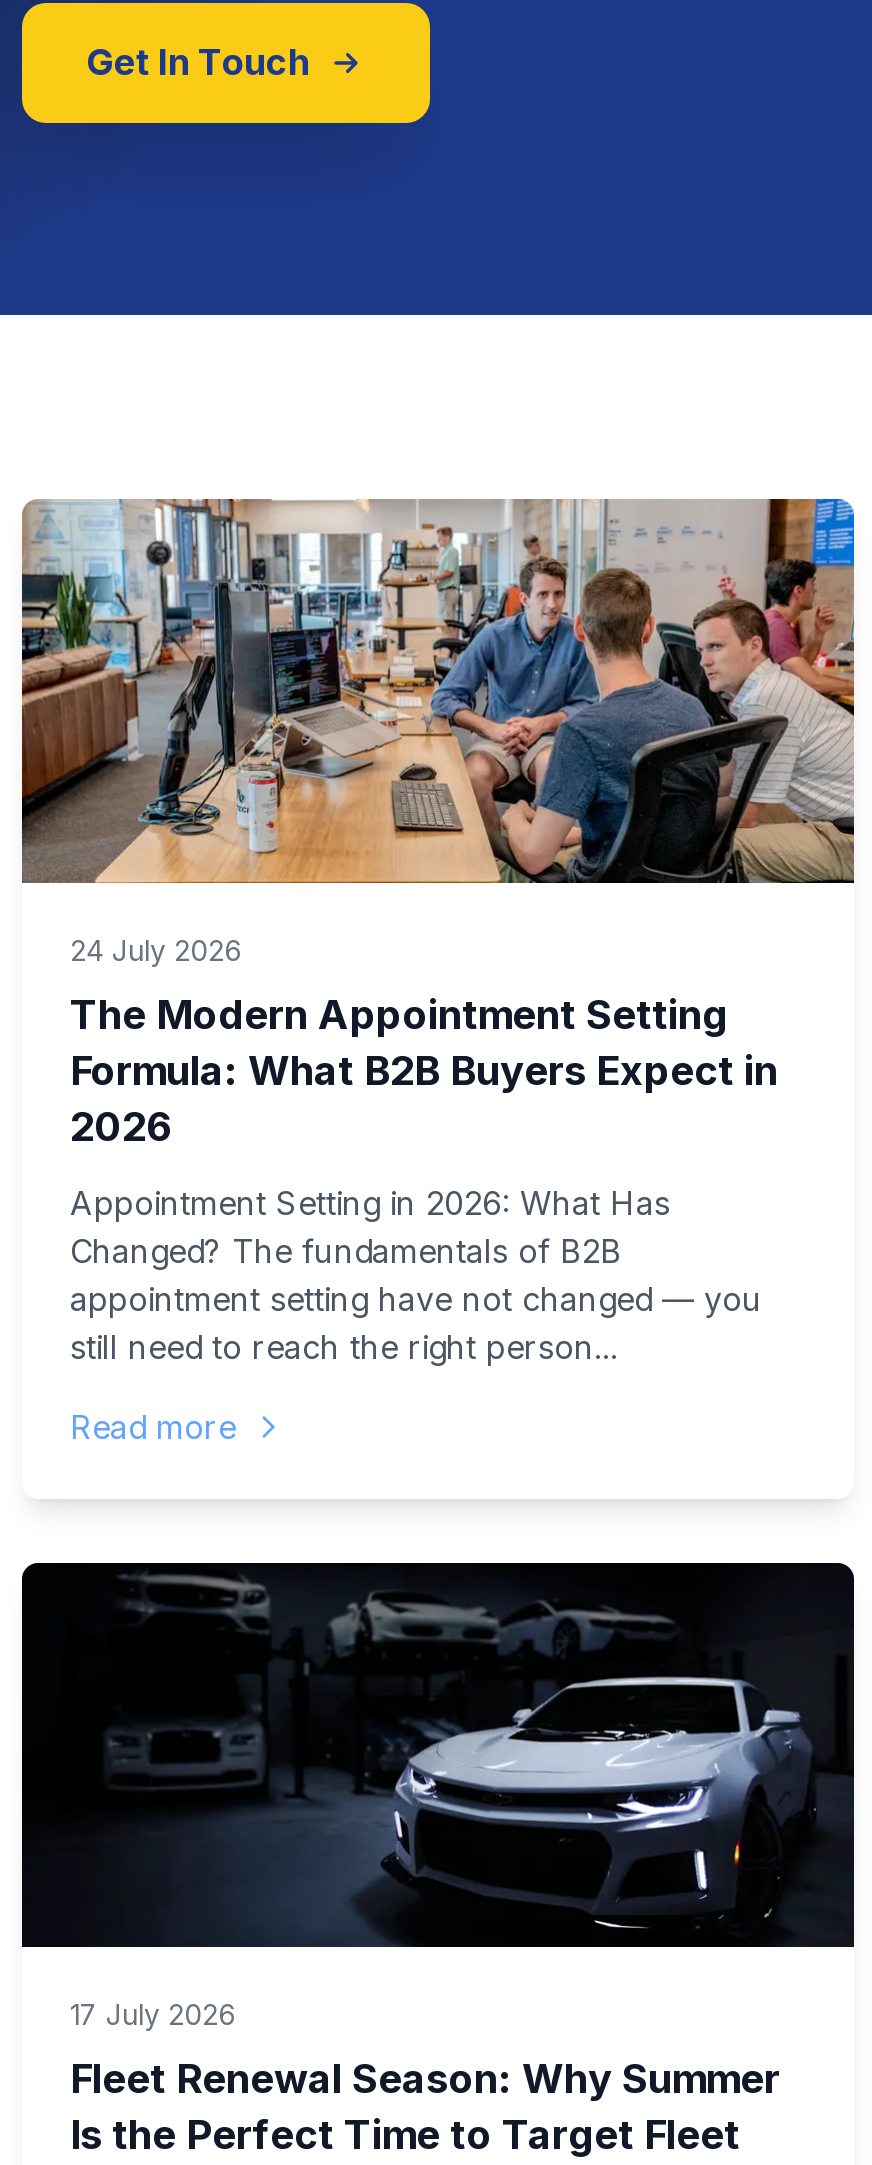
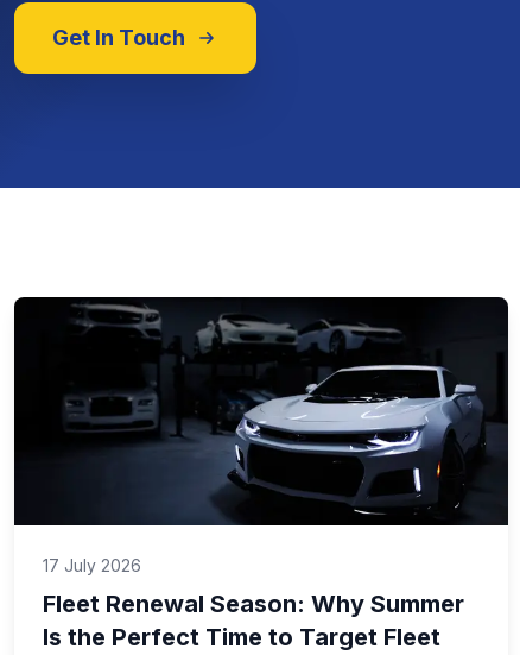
[20,497,856,1447] [image] | 24 July 2026 | The Modern Appointment Setting | Formula: What B2B Buyers Expect in | 2026 | Appointment Setting in 2026: What Has | Changed? The fundamentals of B2B | appointment setting have not changed — you | still need to reach the right person... | Read more -> none

